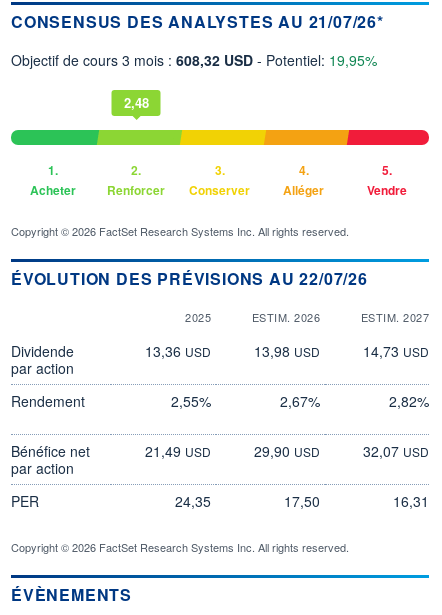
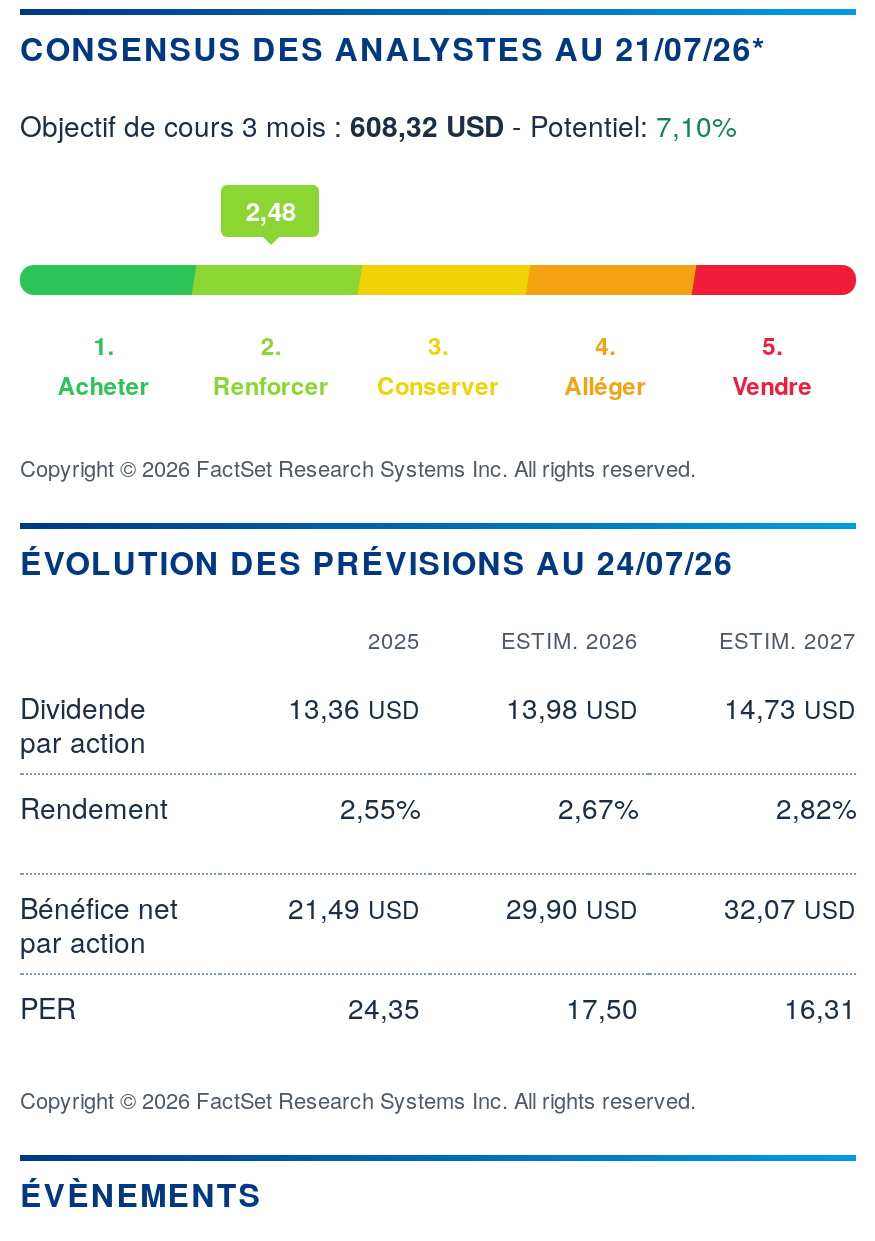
[11,50,377,70] Objectif de cours 3 mois : 608,32 USD - Potentiel: 19,95% -> [20,105,736,145] Objectif de cours 3 mois : 608,32 USD - Potentiel: 7,10%
[11,267,368,290] ÉVOLUTION DES PRÉVISIONS AU 22/07/26 -> [20,539,734,585] ÉVOLUTION DES PRÉVISIONS AU 24/07/26

